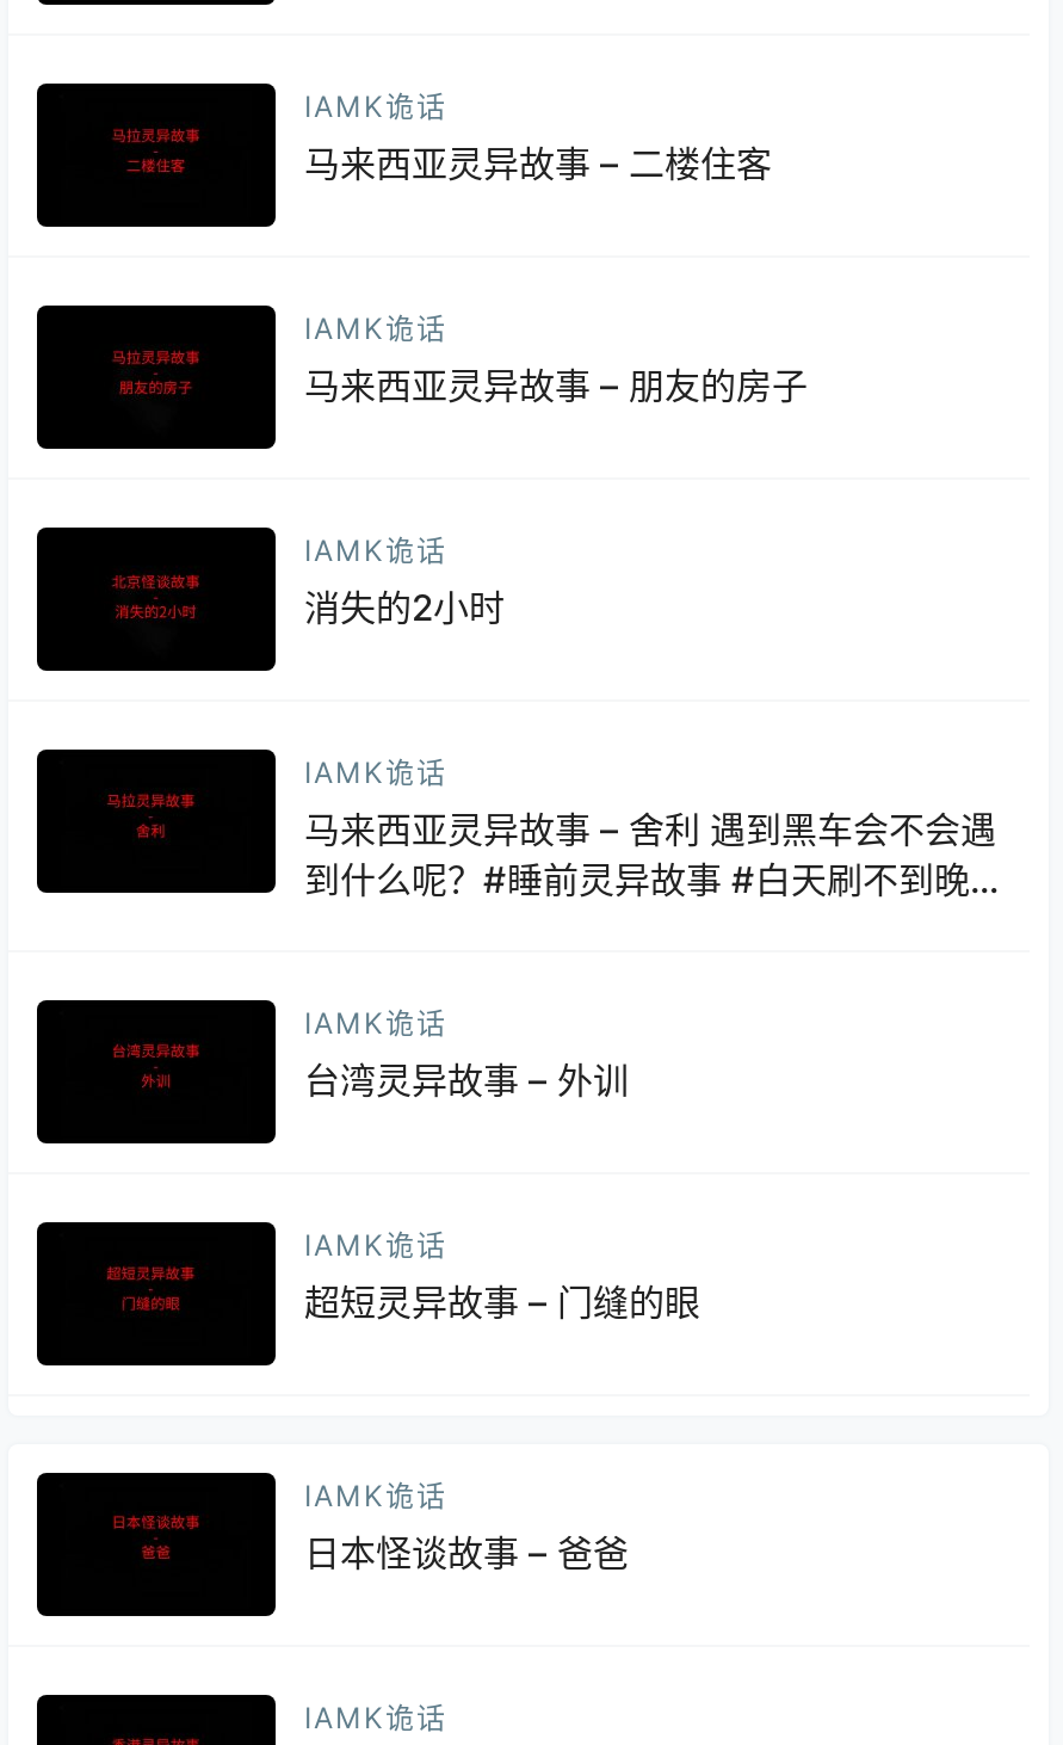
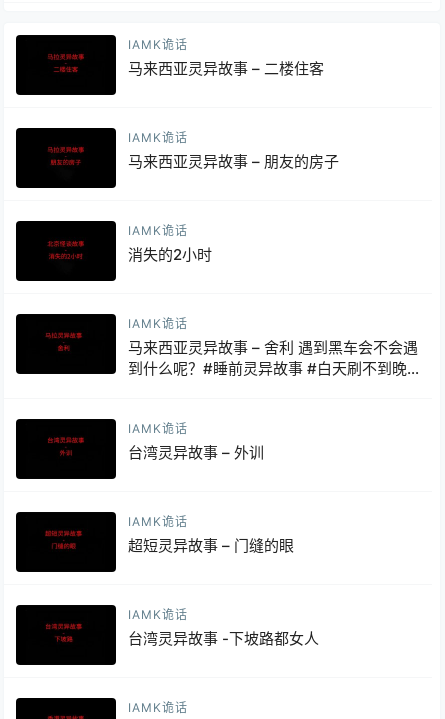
[304,1530,629,1576] 日本怪谈故事 – 爸爸 -> [128,629,319,648] 台湾灵异故事 -下坡路都女人

